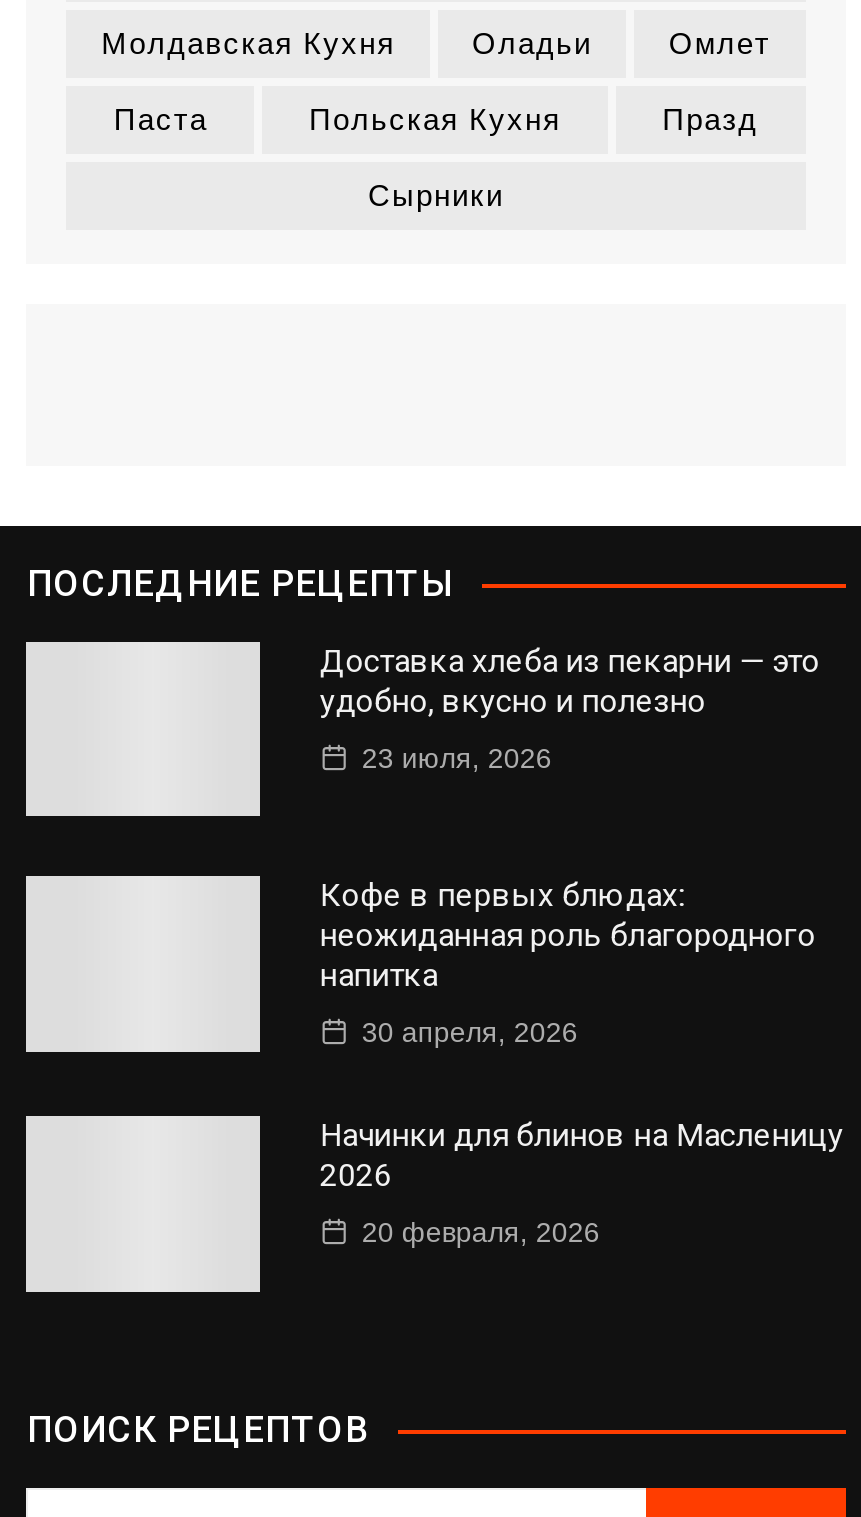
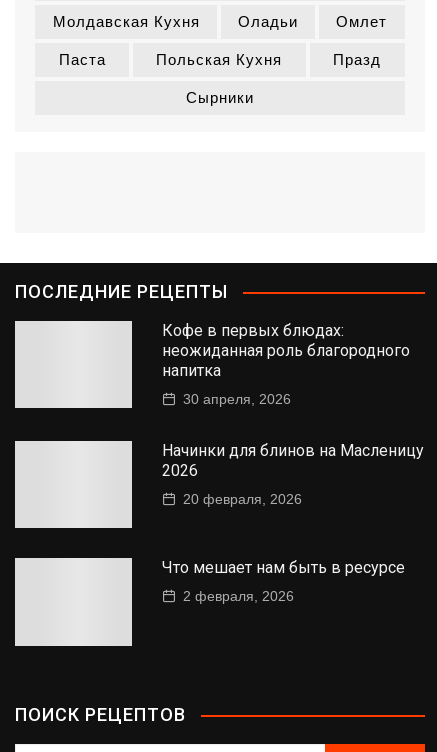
[320,642,820,774] Доставка хлеба из пекарни — это | удобно, вкусно и полезно | 23 июля, 2026 -> none
moved [320,877,844,1249] -> [162,321,424,507]: Кофе в первых блюдах: | неожиданная роль благородного | напитка | 30 апреля, 2026 | Начинки для блинов на Масленицу | 2026 | 20 февраля, 2026
none -> [162,558,405,604] Что мешает нам быть в ресурсе | 2 февраля, 2026

